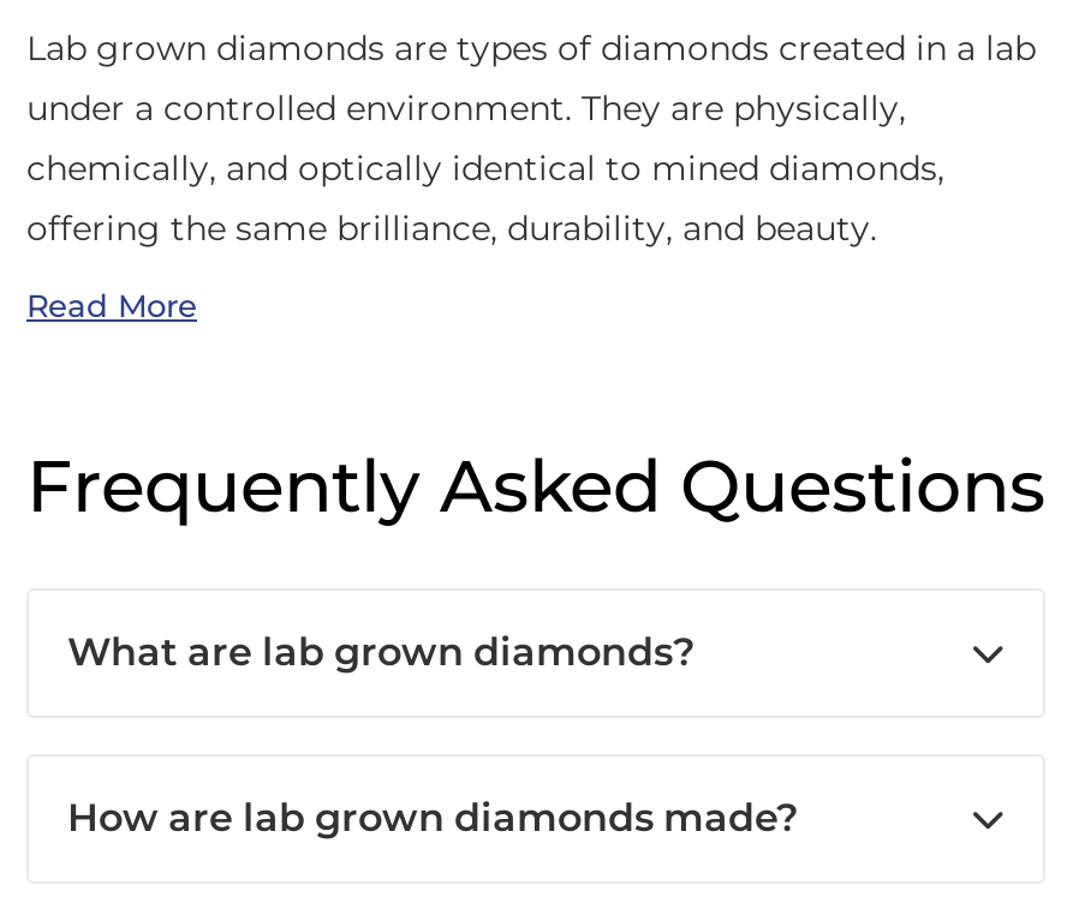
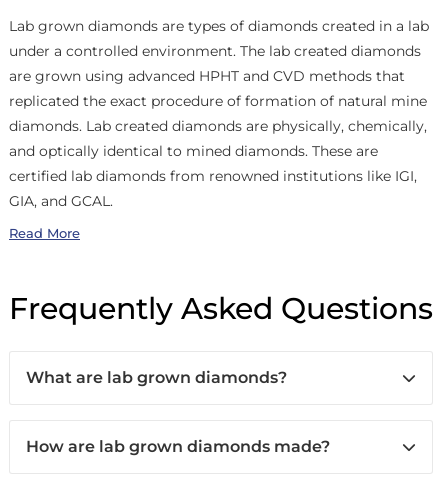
[26,86,944,250] under a controlled environment. They are physically, | chemically, and optically identical to mined diamonds, | offering the same brilliance, durability, and beauty. -> [9,42,427,210] under a controlled environment. The lab created diamonds | are grown using advanced HPHT and CVD methods that | replicated the exact procedure of formation of natural mine | diamonds. Lab created diamonds are physically, chemically, | and optically identical to mined diamonds. These are | certified lab diamonds from renowned institutions like IGI, | GIA, and GCAL.

